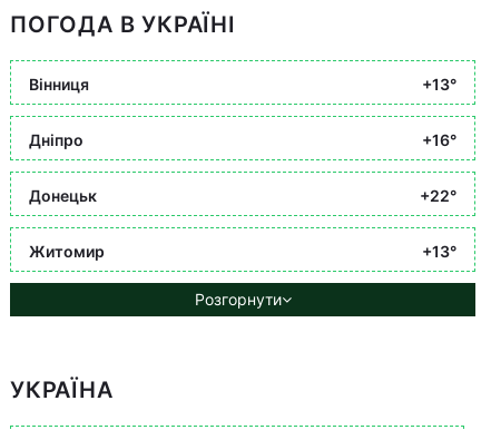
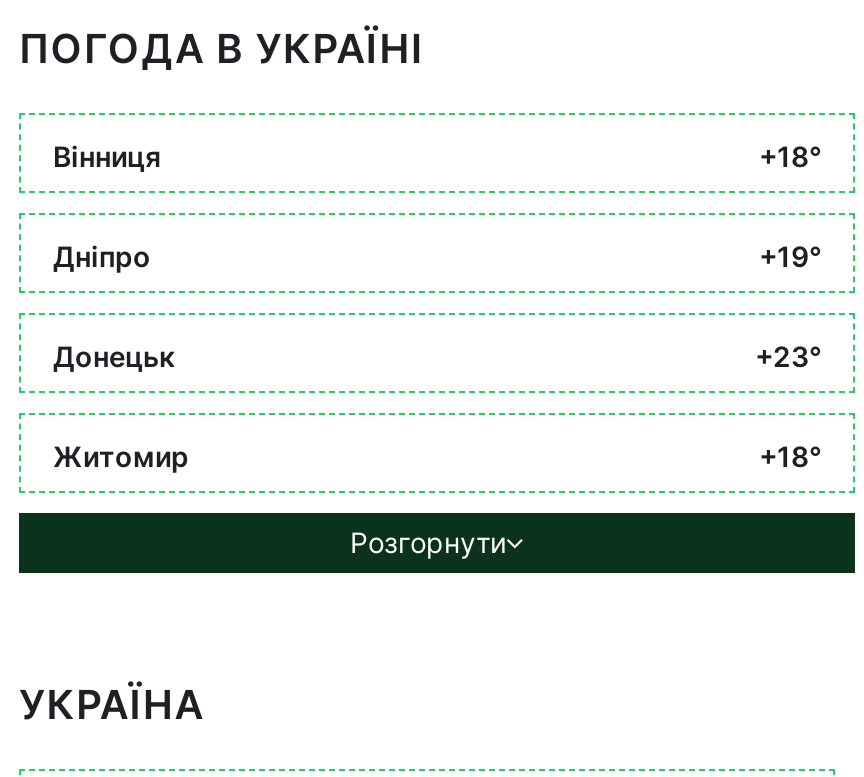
[422,74,456,93] +13° -> [759,138,821,172] +18°
[422,130,456,149] +16° -> [759,238,821,272] +19°
[420,185,456,204] +22° -> [755,338,821,372] +23°
[422,241,456,260] +13° -> [759,438,821,472] +18°

